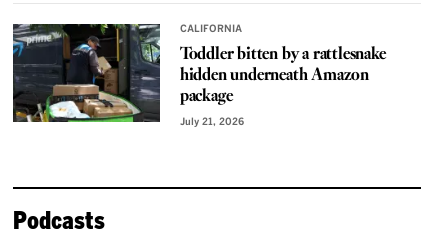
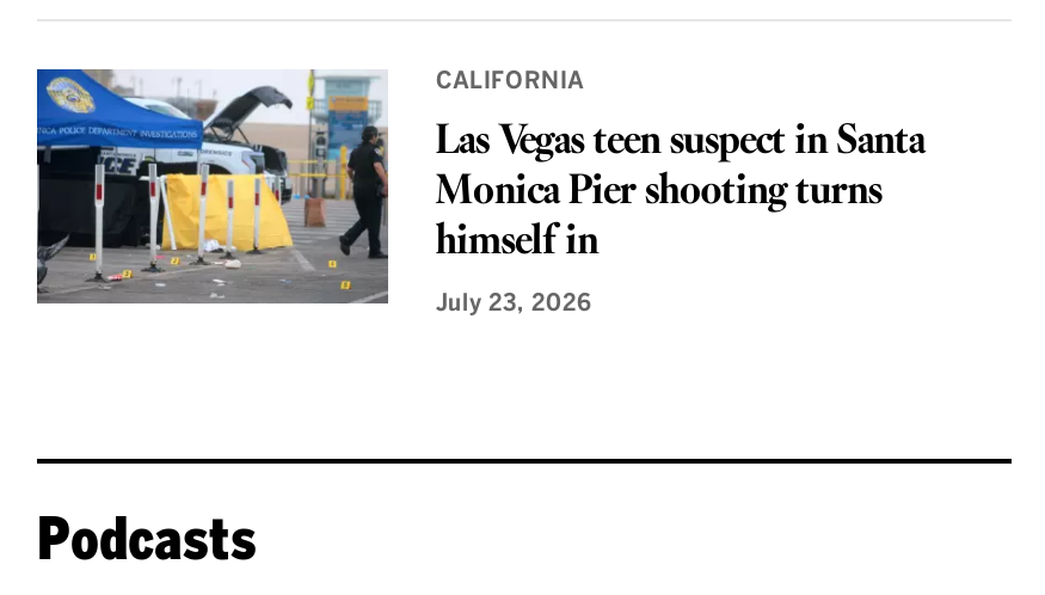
[13,23,386,127] [image] | Toddler bitten by a rattlesnake | hidden underneath Amazon | package | July 21, 2026 -> [37,67,925,316] [image] | Las Vegas teen suspect in Santa | Monica Pier shooting turns | himself in | July 23, 2026

